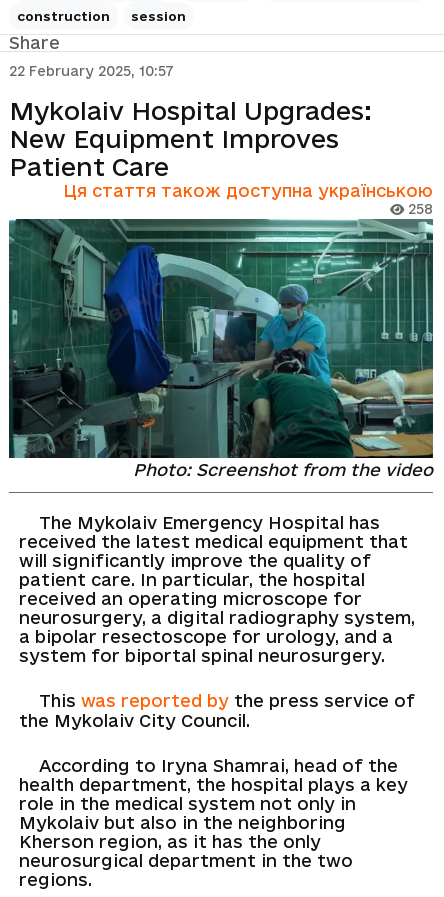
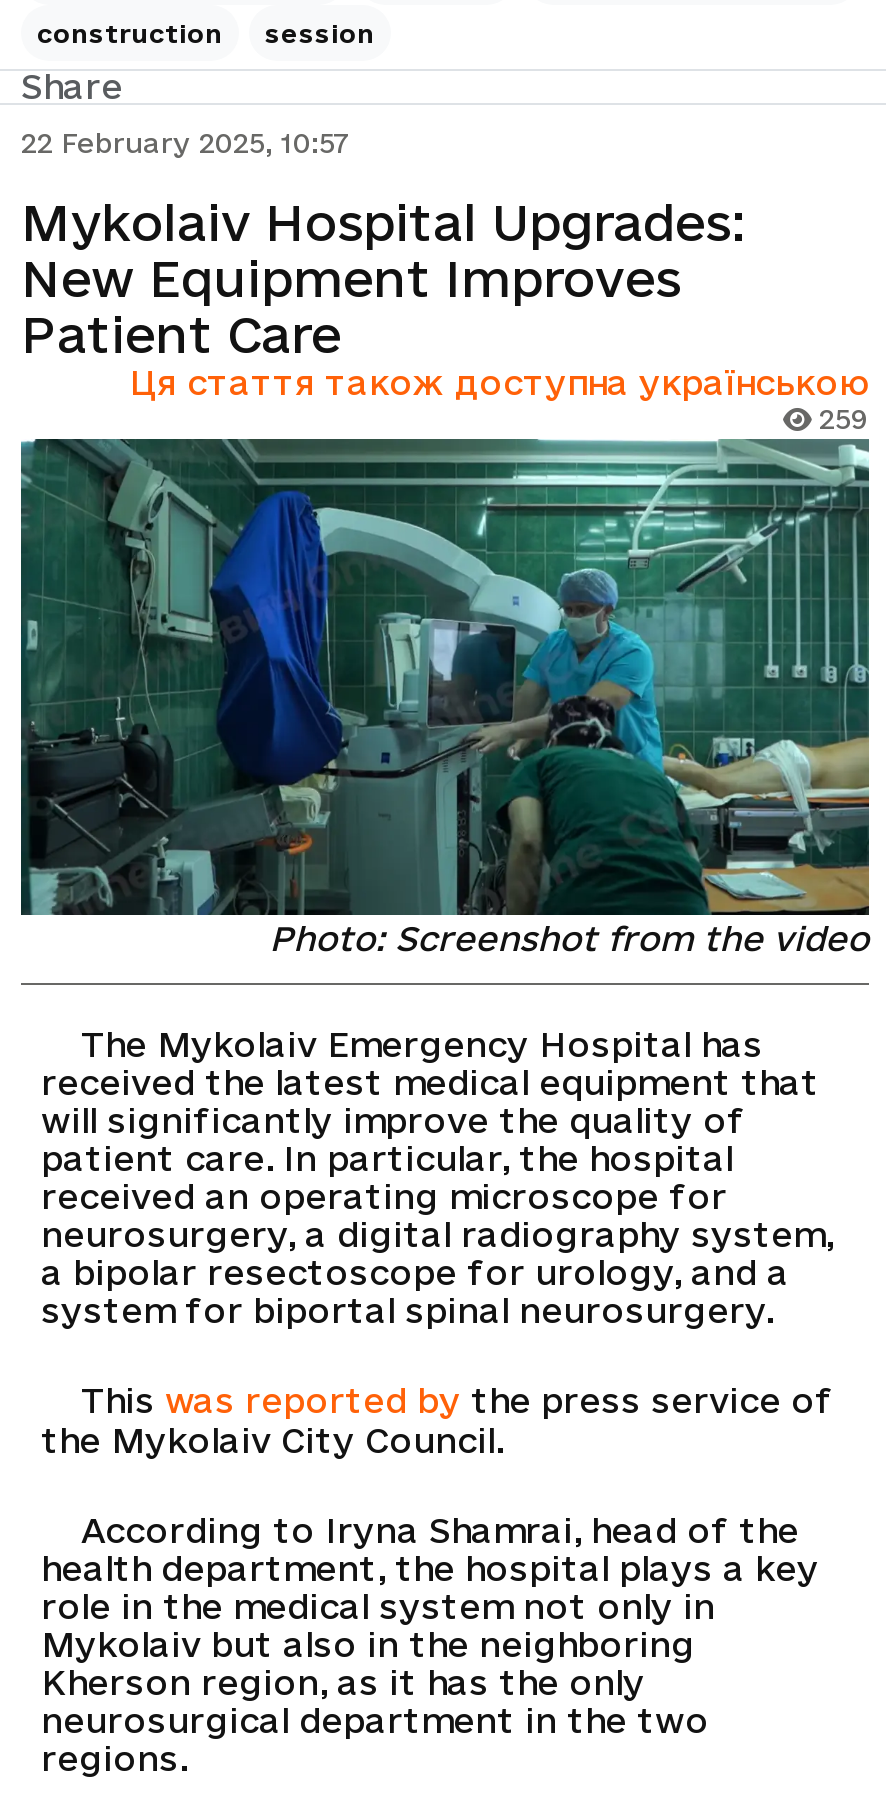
[404,201,433,217] 258 -> [811,403,869,435] 259

